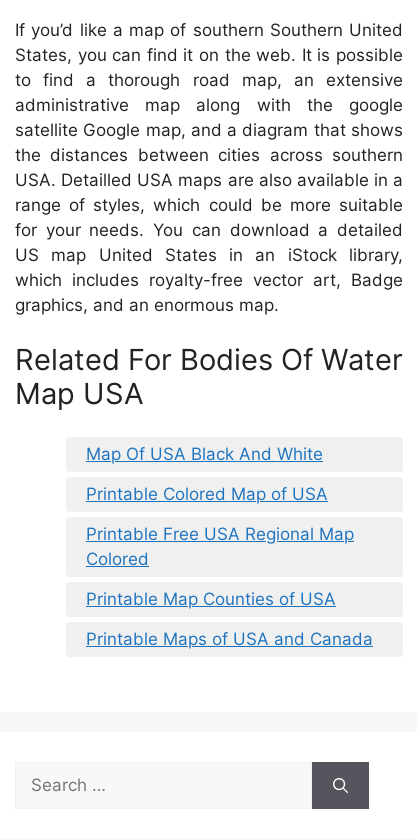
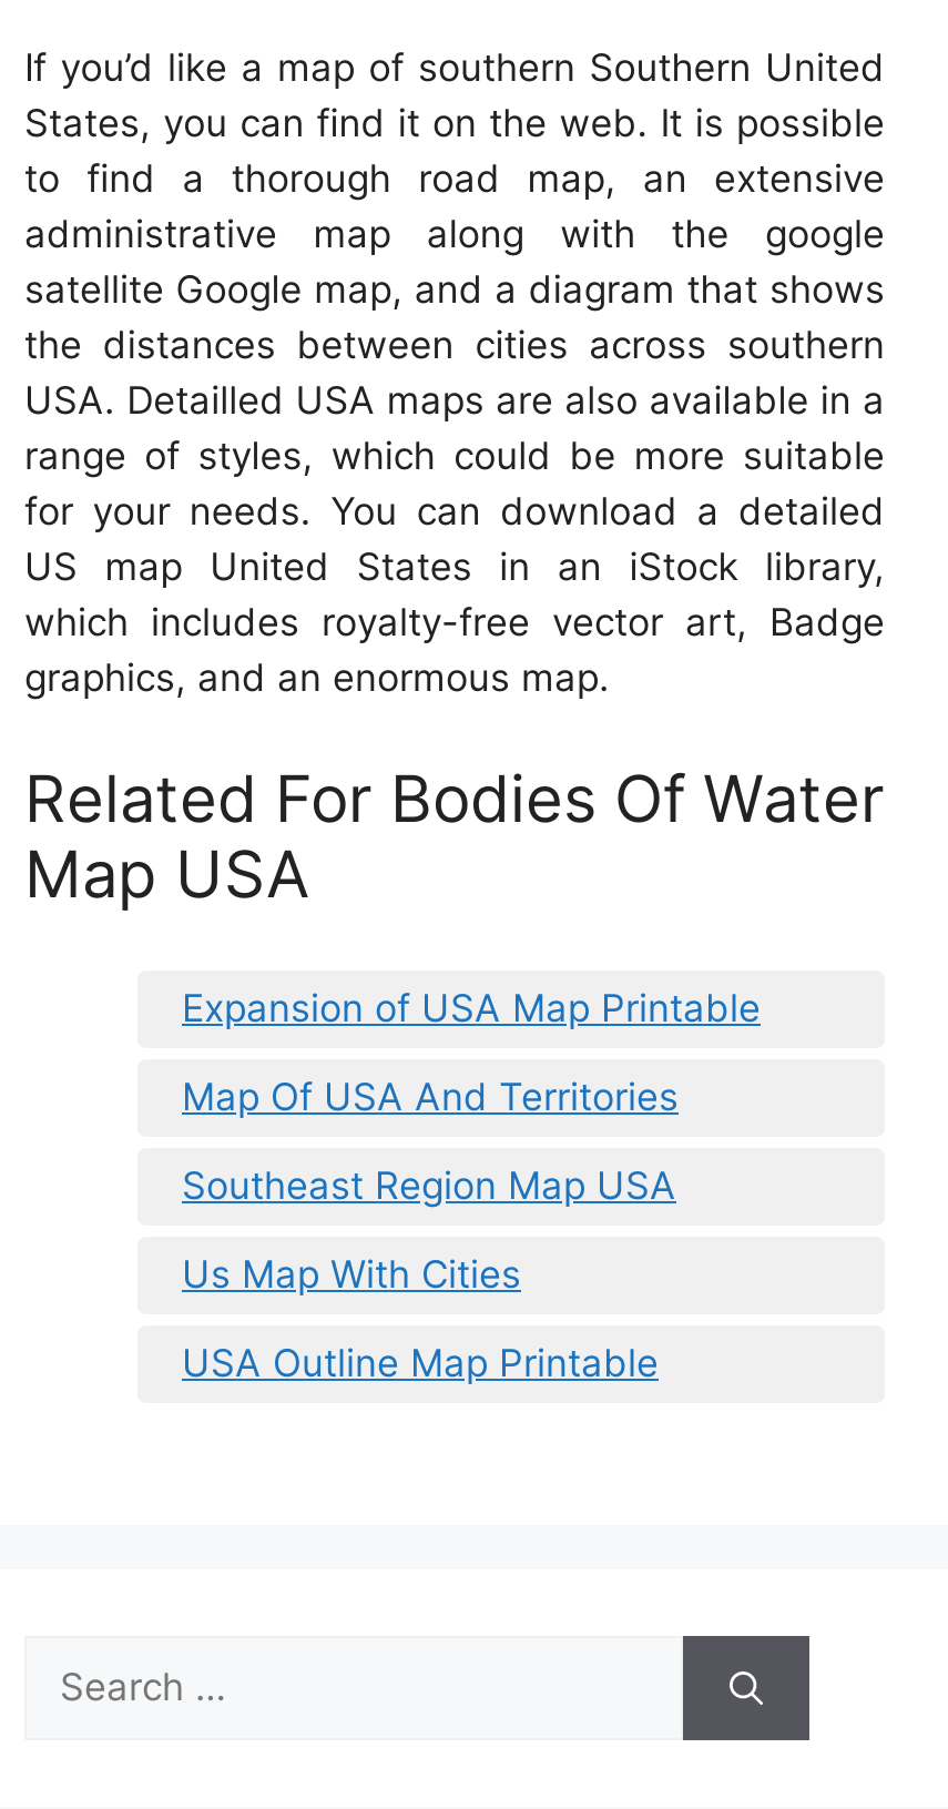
[86,444,323,464] Map Of USA Black And White -> [182,986,761,1030] Expansion of USA Map Printable
[86,484,328,504] Printable Colored Map of USA -> [182,1074,679,1119] Map Of USA And Territories
[86,524,354,569] Printable Free USA Regional Map | Colored -> [182,1163,676,1207] Southeast Region Map USA
[86,589,336,609] Printable Map Counties of USA -> [182,1252,521,1296] Us Map With Cities
[86,629,373,649] Printable Maps of USA and Canada -> [182,1341,659,1385] USA Outline Map Printable

